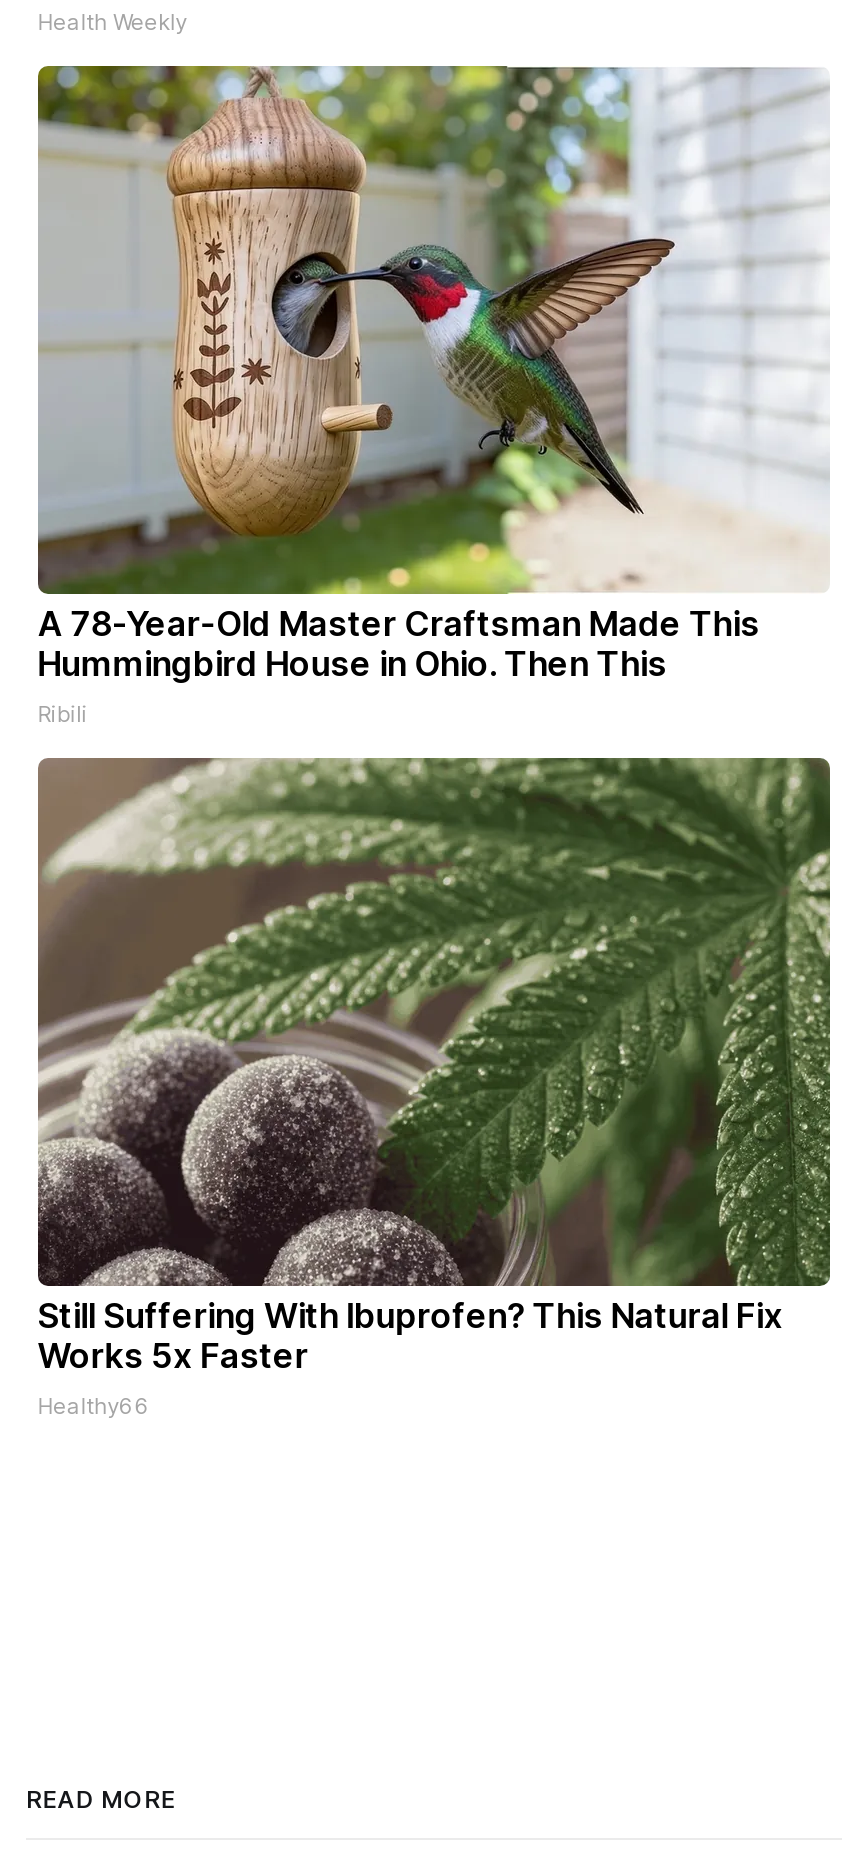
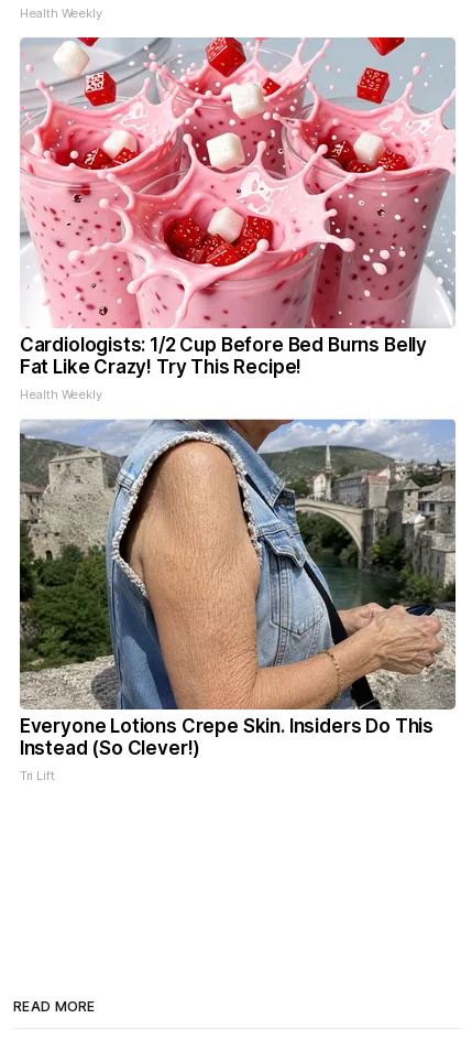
[36,64,828,729] [image] | A 78-Year-Old Master Craftsman Made This | Hummingbird House in Ohio. Then This | Ribili -> [19,36,457,403] [image] | Cardiologists: 1/2 Cup Before Bed Burns Belly | Fat Like Crazy! Try This Recipe! | Health Weekly
[36,756,832,1421] [image] | Still Suffering With Ibuprofen? This Natural Fix | Works 5x Faster | Healthy66 -> [19,419,455,784] [image] | Everyone Lotions Crepe Skin. Insiders Do This | Instead (So Clever!) | Tri Lift

